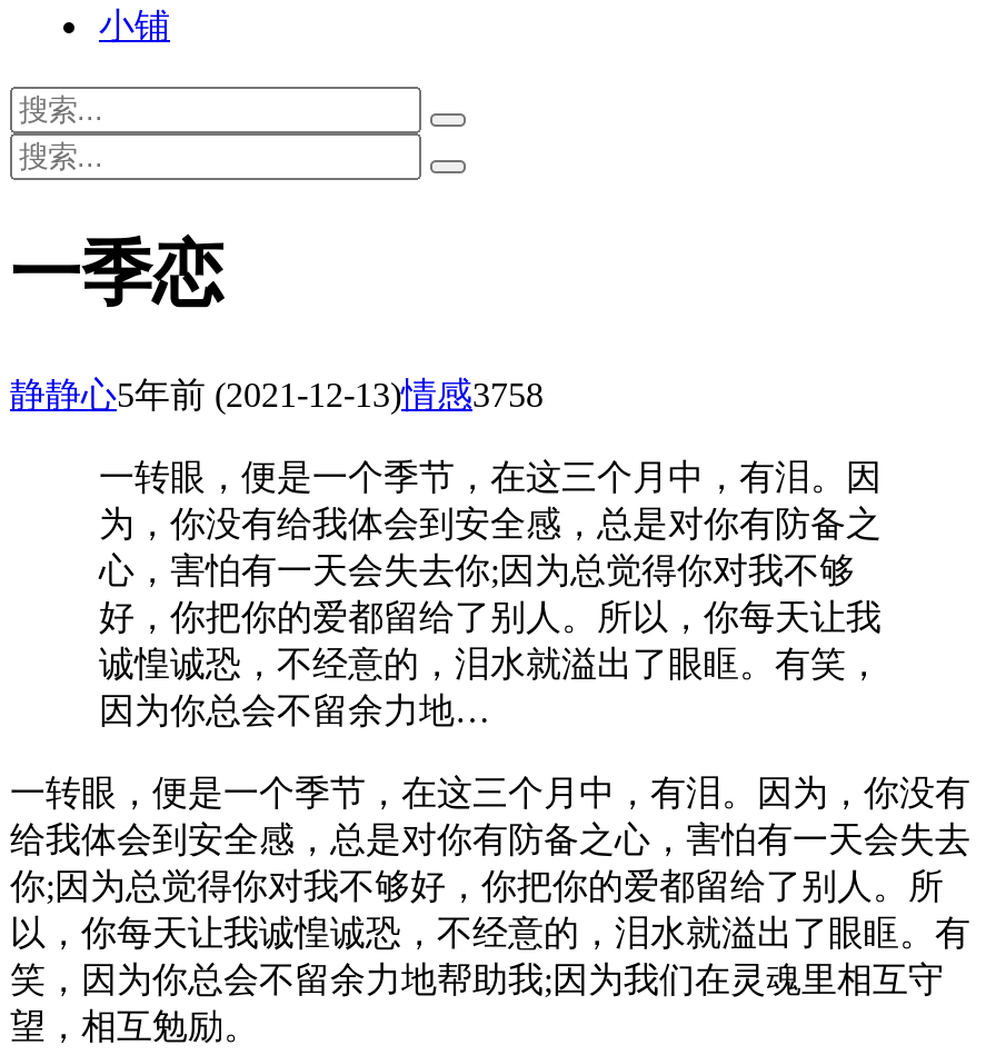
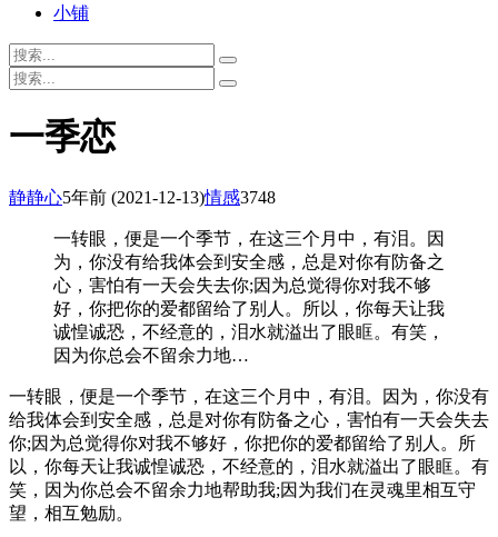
[10,376,544,413] 静静心5年前(2021-12-13)情感3758 -> [9,188,276,207] 静静心5年前(2021-12-13)情感3748

